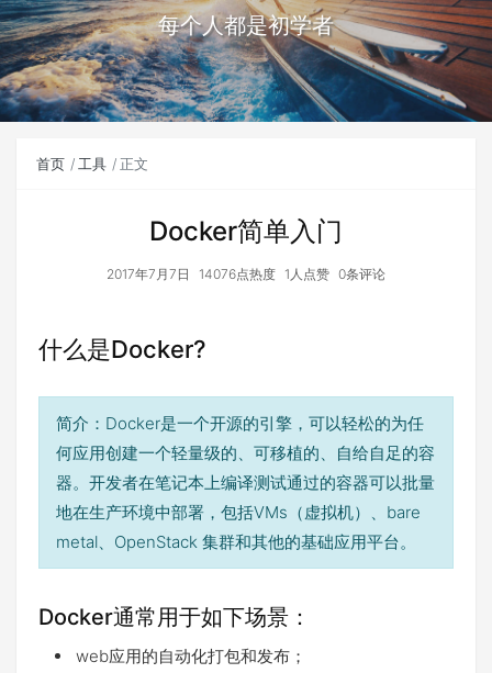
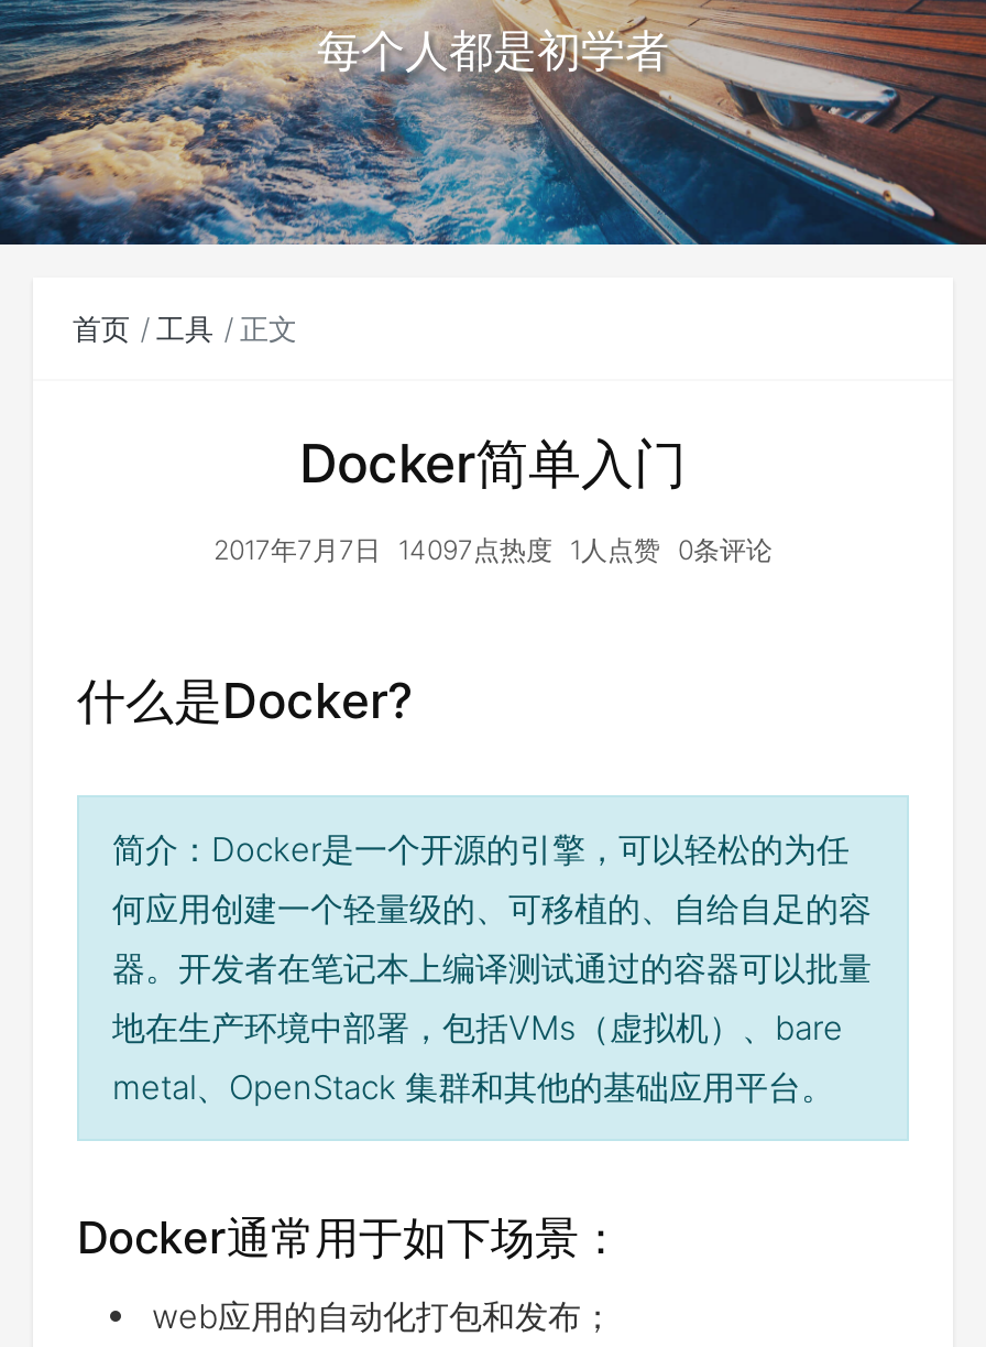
[107,266,385,282] 2017年7月7日 14076点热度 1人点赞 0条评论 -> [213,533,773,566] 2017年7月7日 14097点热度 1人点赞 0条评论

